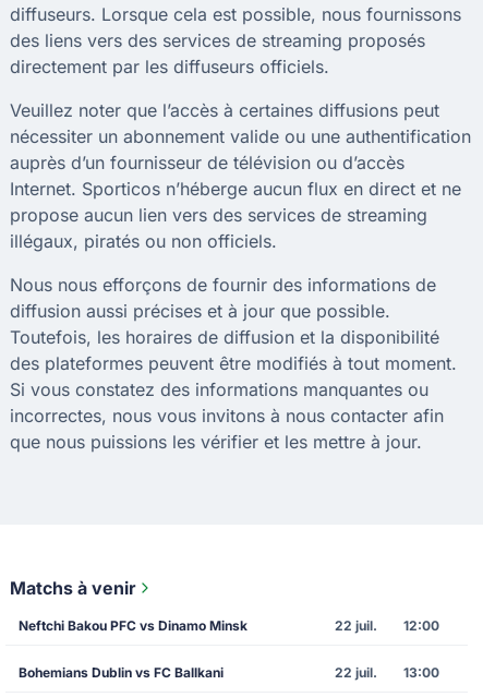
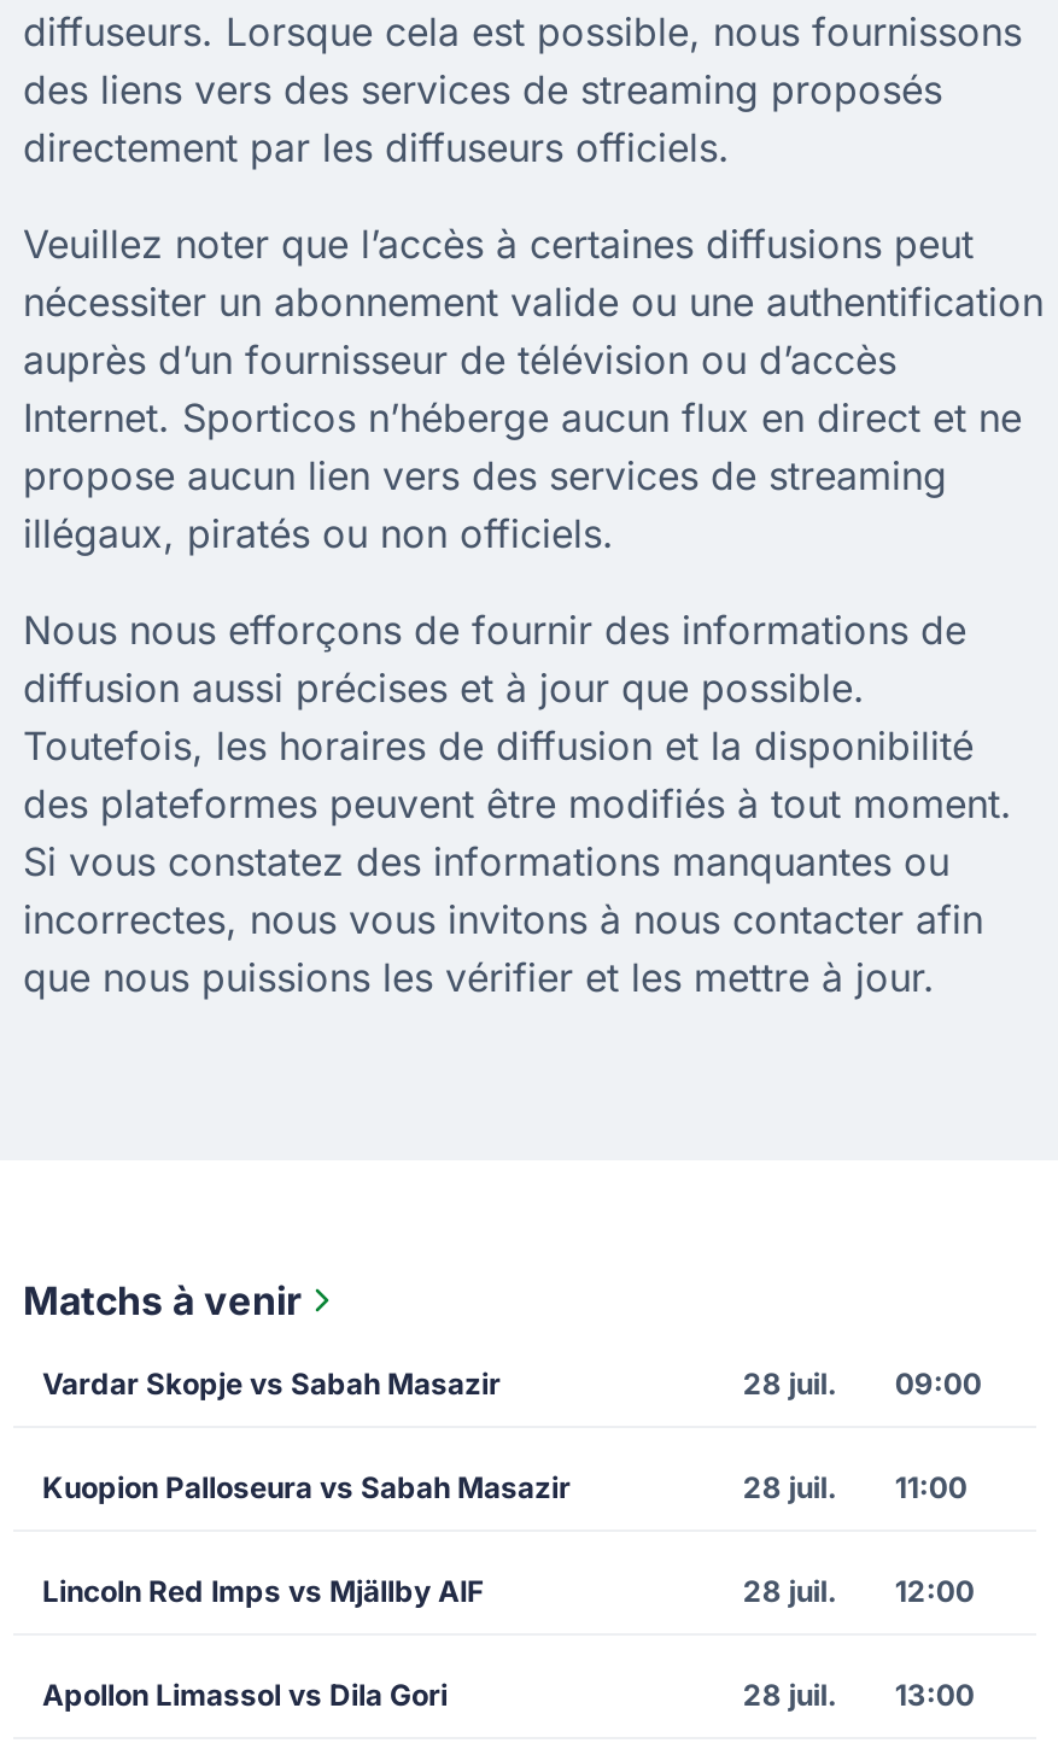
[19,617,378,633] Neftchi Bakou PFC vs Dinamo Minsk | 22 juil. -> [42,1364,982,1608] Vardar Skopje vs Sabah Masazir | 28 juil. | 09:00 | Kuopion Palloseura vs Sabah Masazir | 28 juil. | 11:00 | Lincoln Red Imps vs Mjällby AIF | 28 juil.
[19,664,224,680] Bohemians Dublin vs FC Ballkani -> [42,1675,448,1712] Apollon Limassol vs Dila Gori
[335,664,440,680] 22 juil. 13:00 -> [743,1675,974,1712] 28 juil. 13:00

